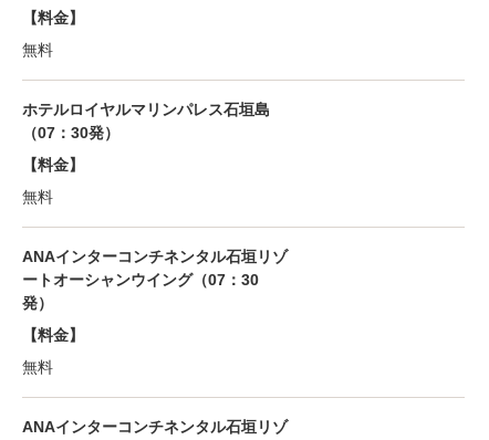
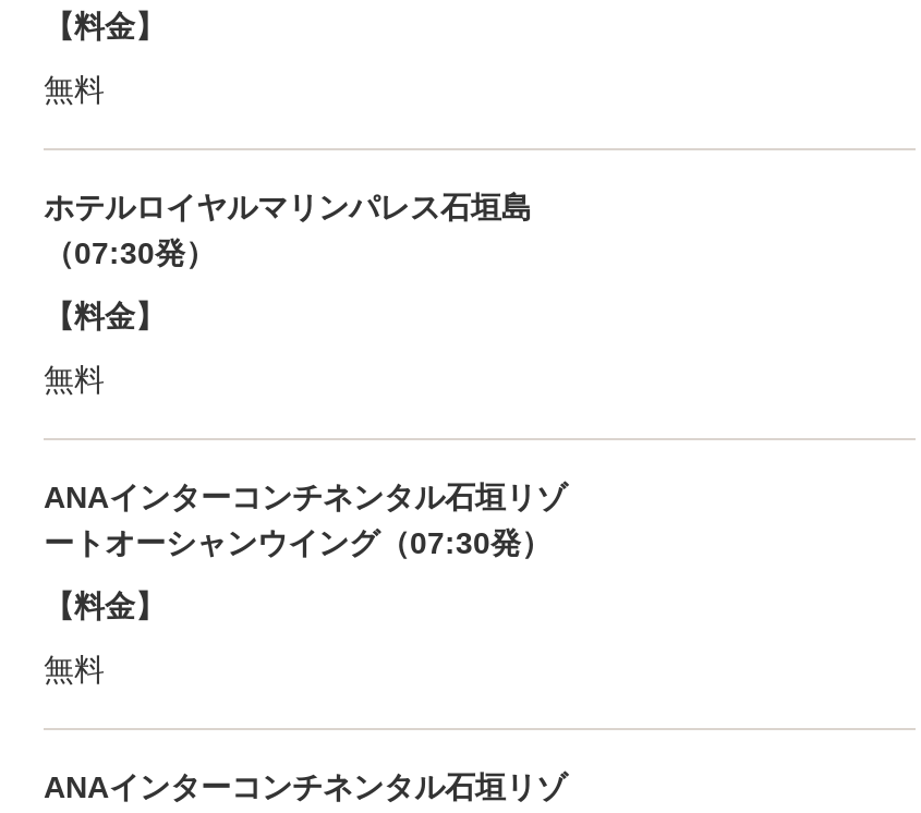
[22,124,119,142] （07：30発） -> [44,236,216,271] （07:30発）
[22,271,259,312] ートオーシャンウイング（07：30 | 発） -> [44,526,552,561] ートオーシャンウイング（07:30発）

